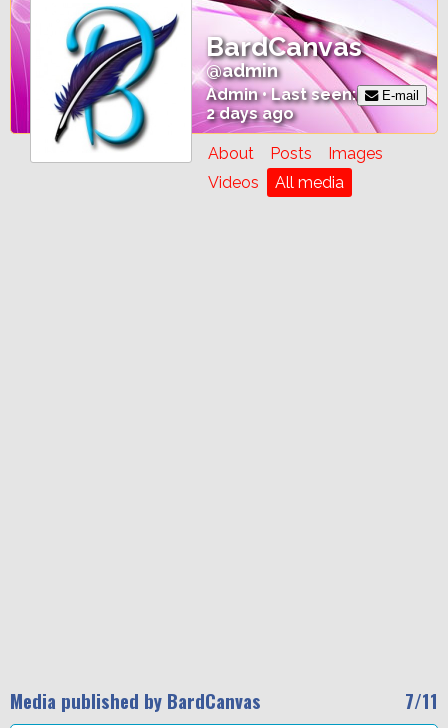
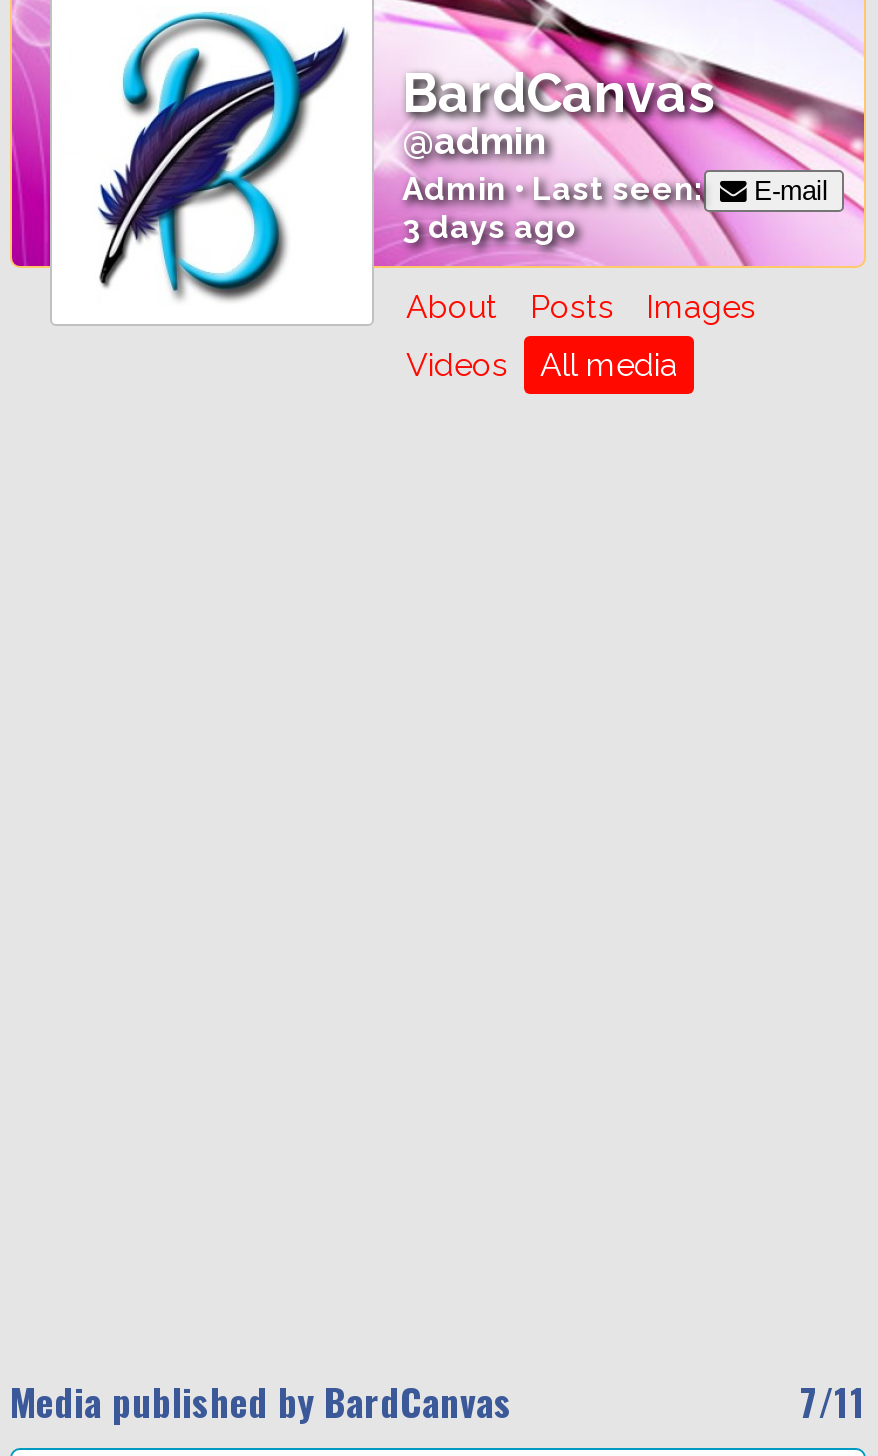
[206,104,294,123] 2 days ago -> [402,208,578,246] 3 days ago

